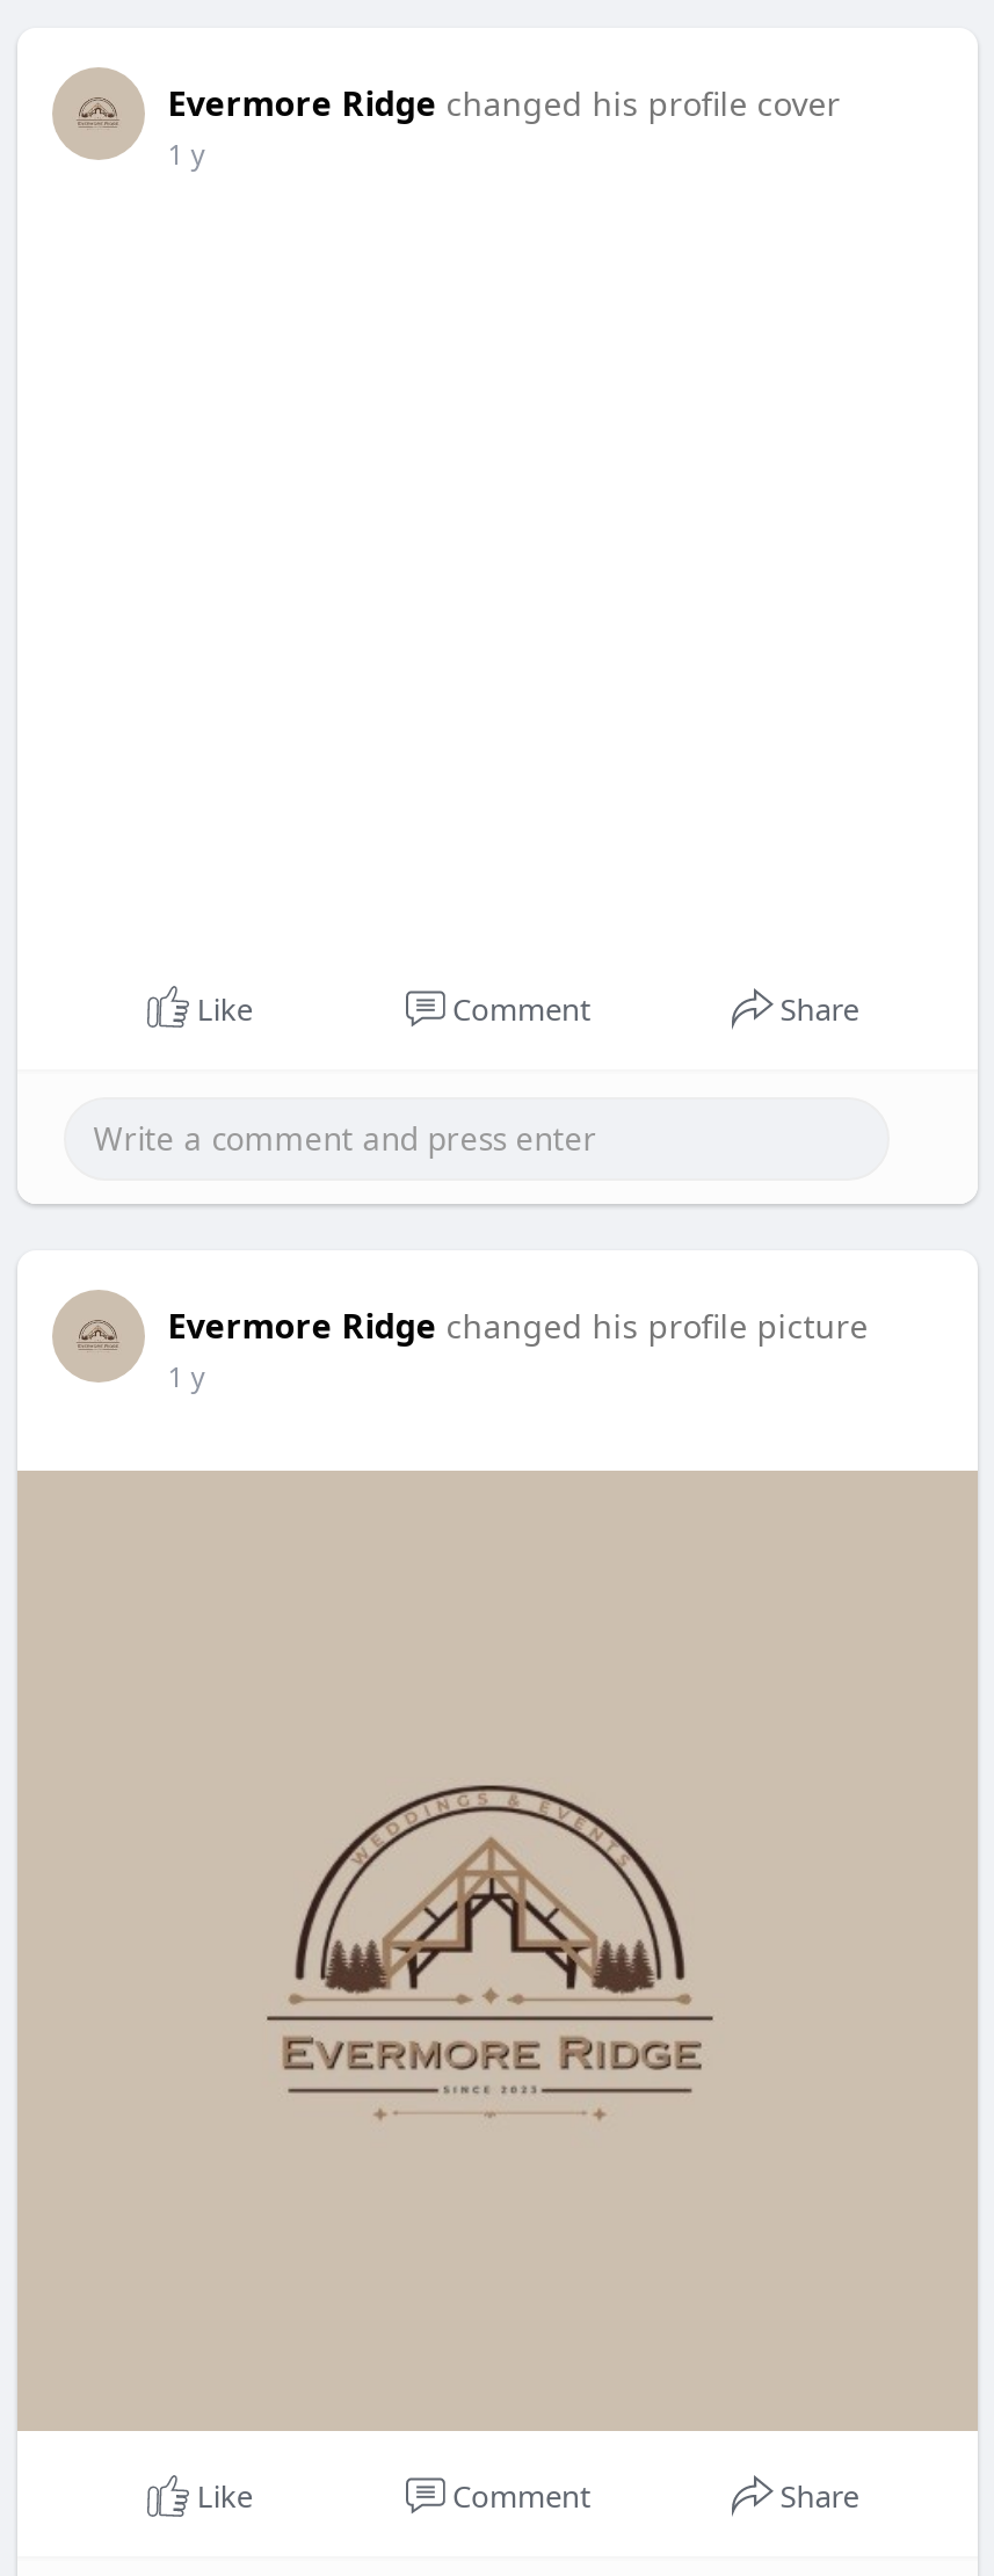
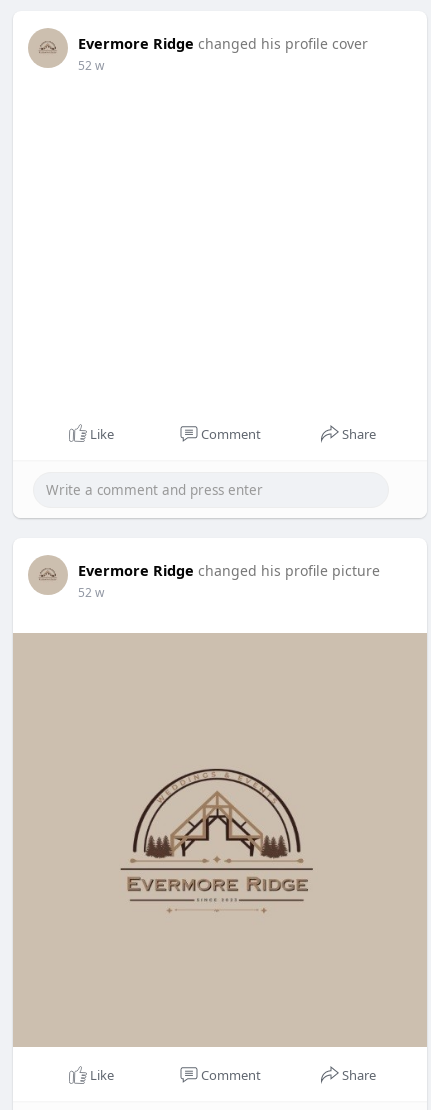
[167,134,205,173] 1 y -> [78,57,104,74] 52 w
[167,1356,205,1396] 1 y -> [78,584,104,601] 52 w

